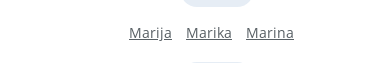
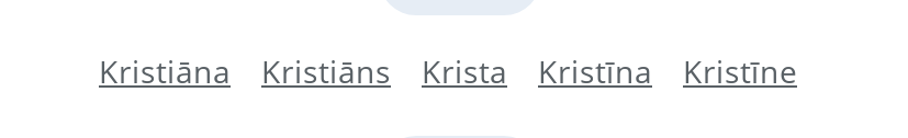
[129,23,294,42] Marija | Marika | Marina -> [99,51,797,92] Kristiāna | Kristiāns | Krista | Kristīna | Kristīne

